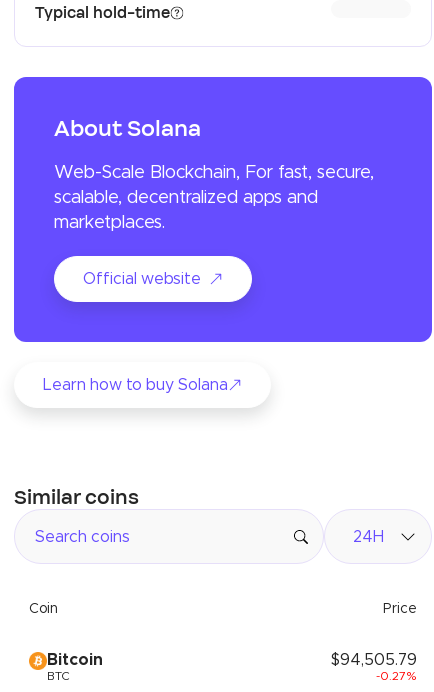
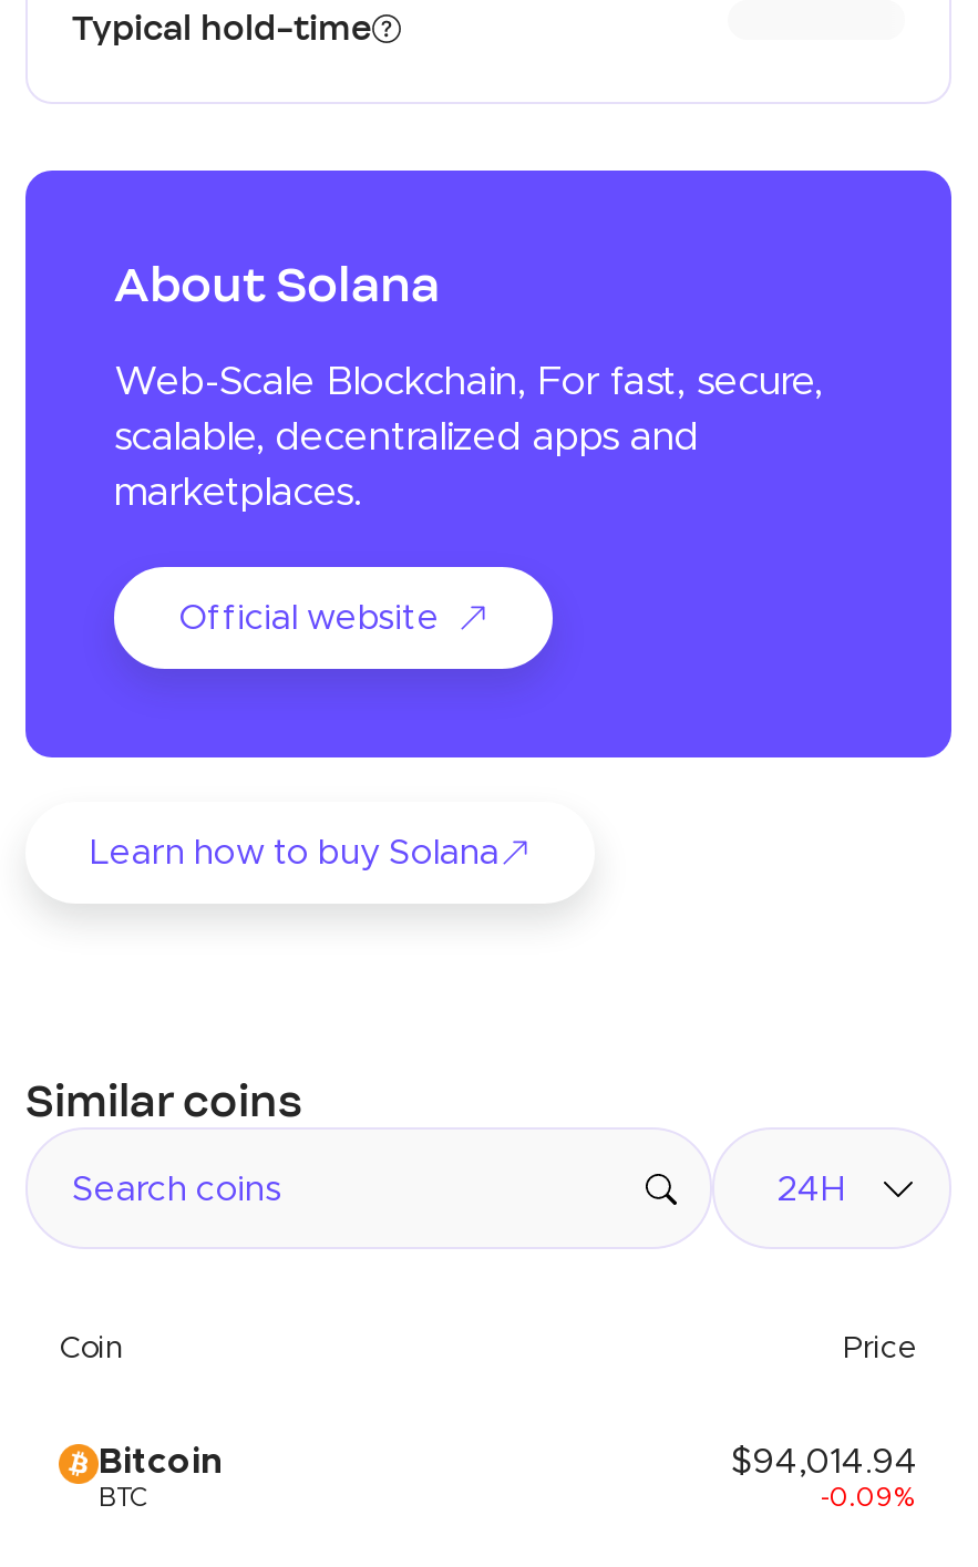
[330,652,417,668] $94,505.79 -> [730,1444,918,1480] $94,014.94
[376,670,417,682] -0.27% -> [821,1484,918,1511] -0.09%

